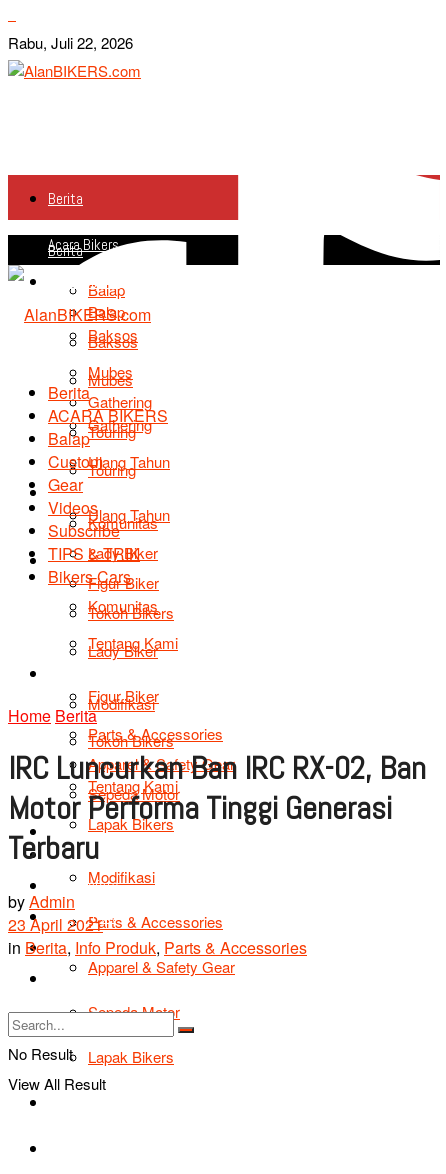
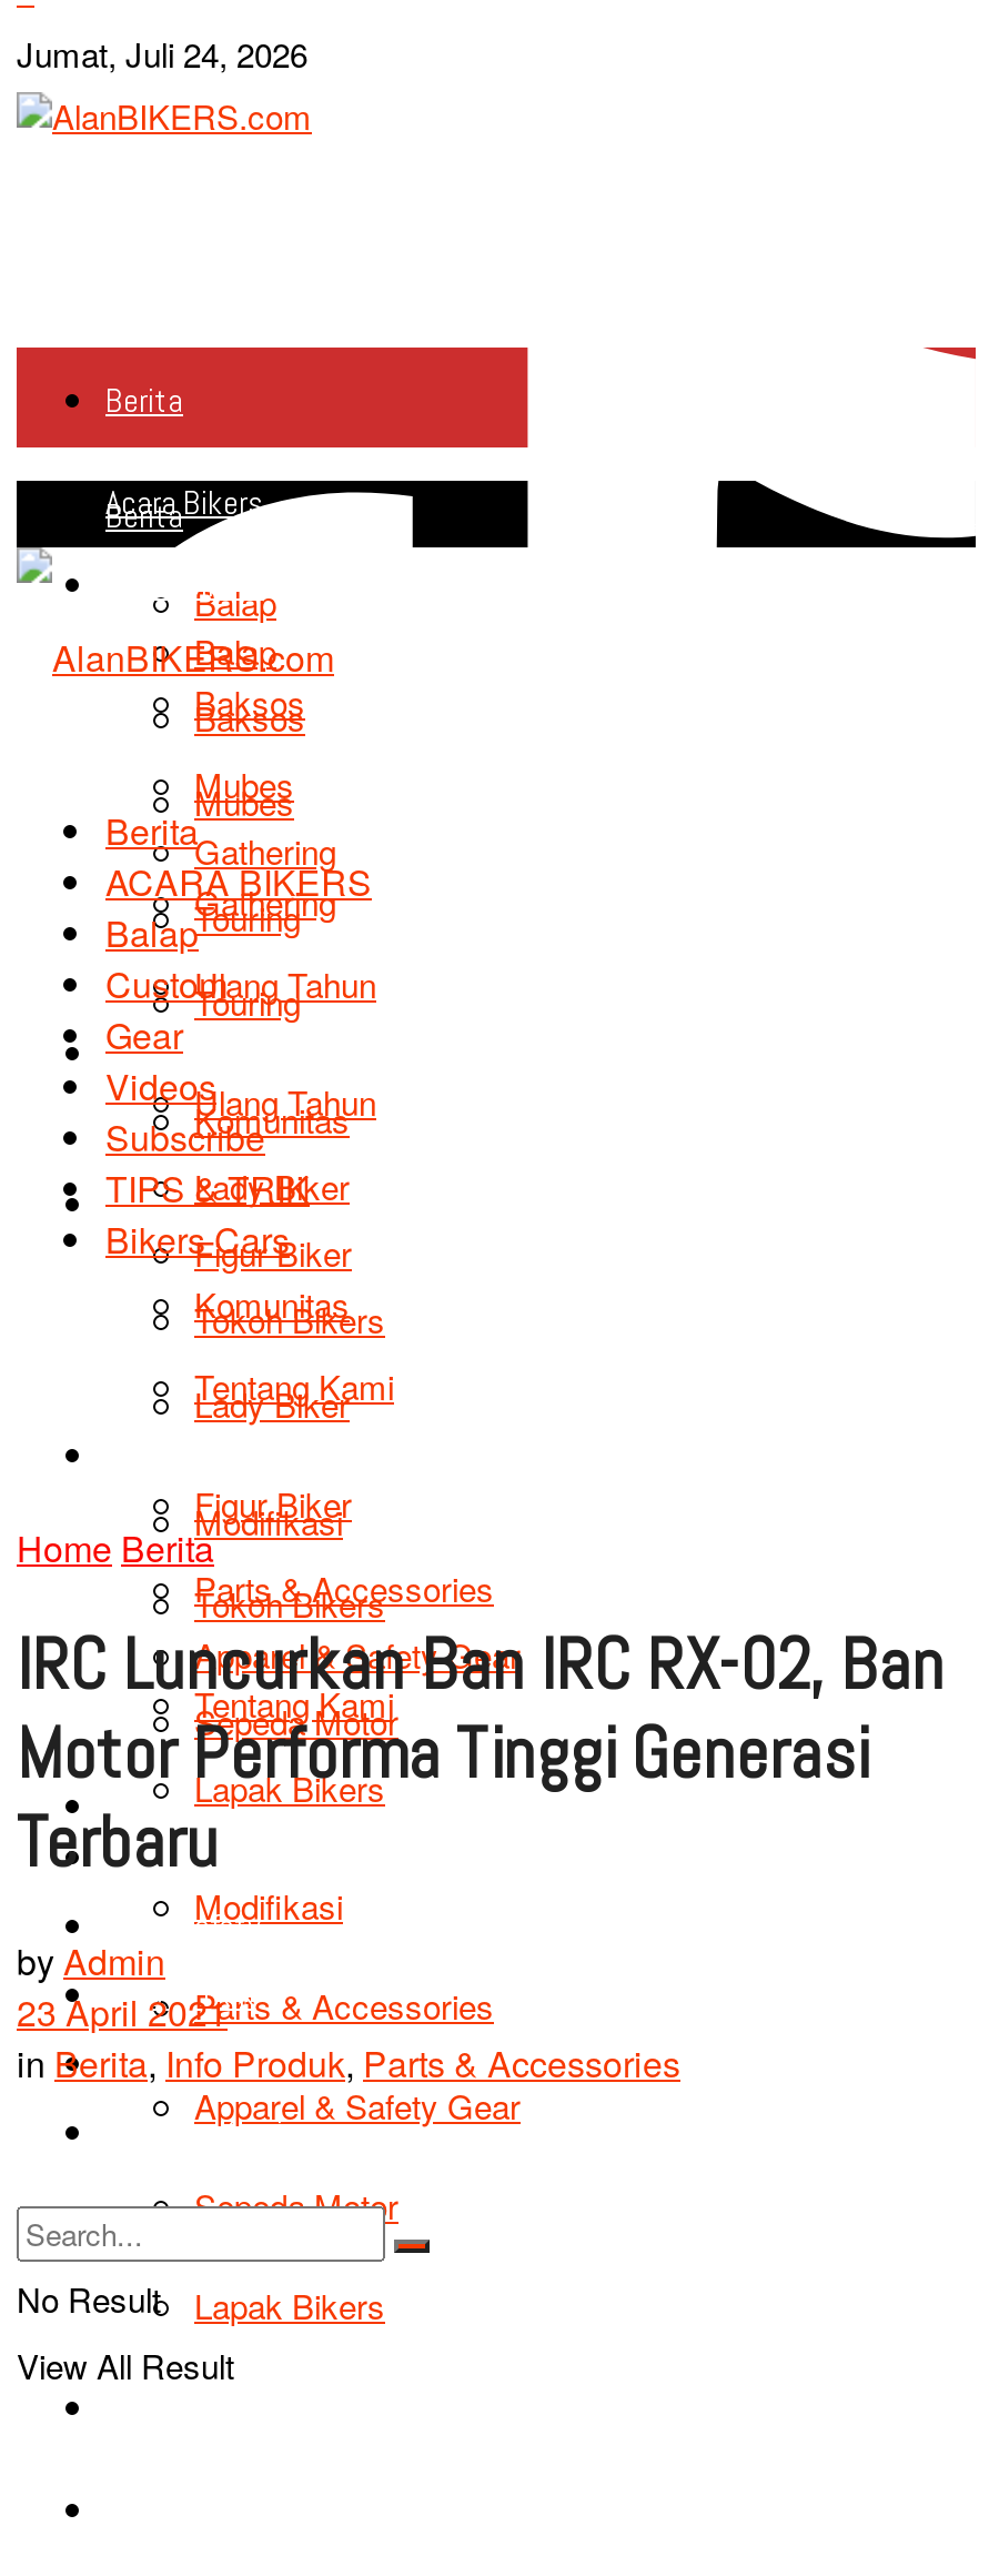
[8,32,133,53] Rabu, Juli 22, 2026 -> [17,30,307,77] Jumat, Juli 24, 2026

